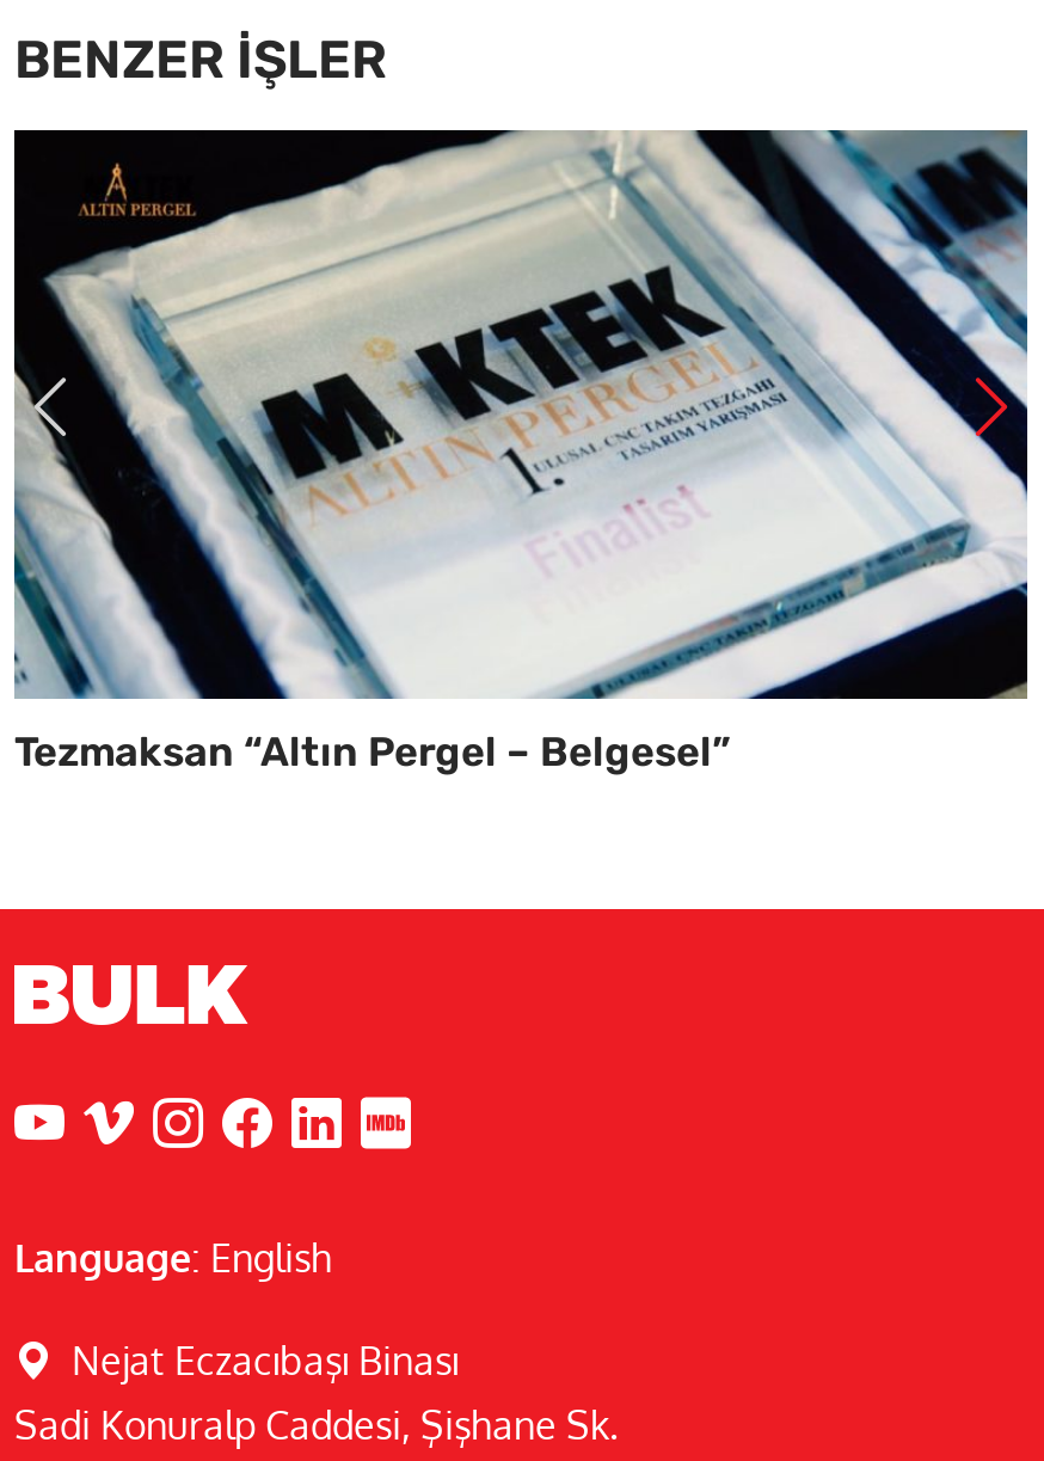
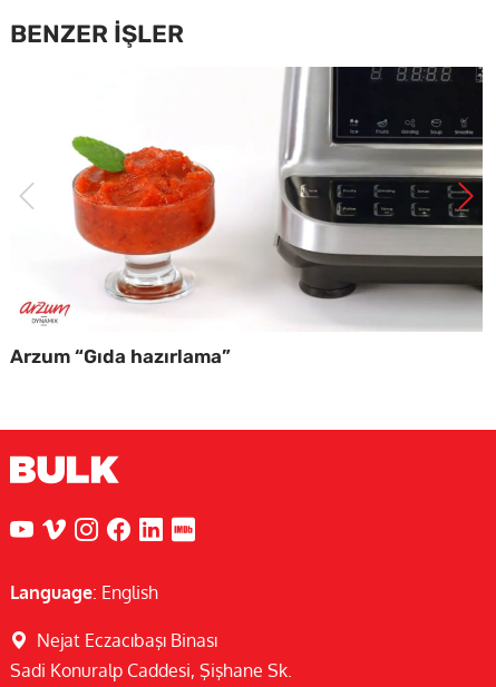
[12,128,1030,775] [image] | Tezmaksan “Altın Pergel – Belgesel” -> [10,66,484,367] [image] | Arzum “Gıda hazırlama”

